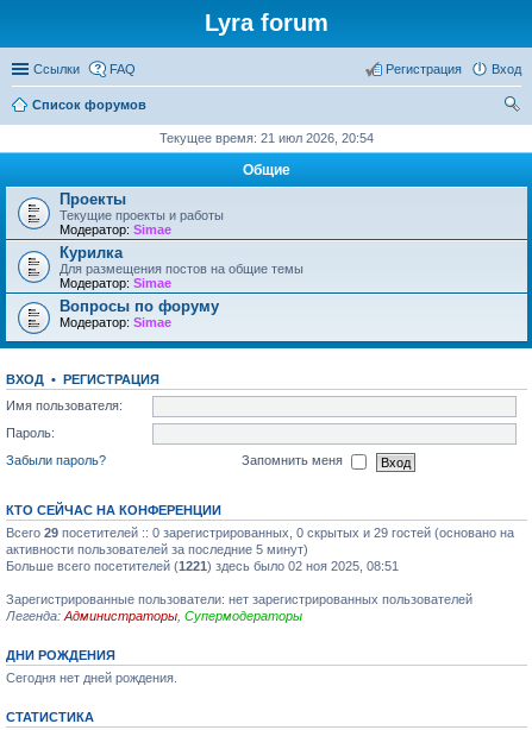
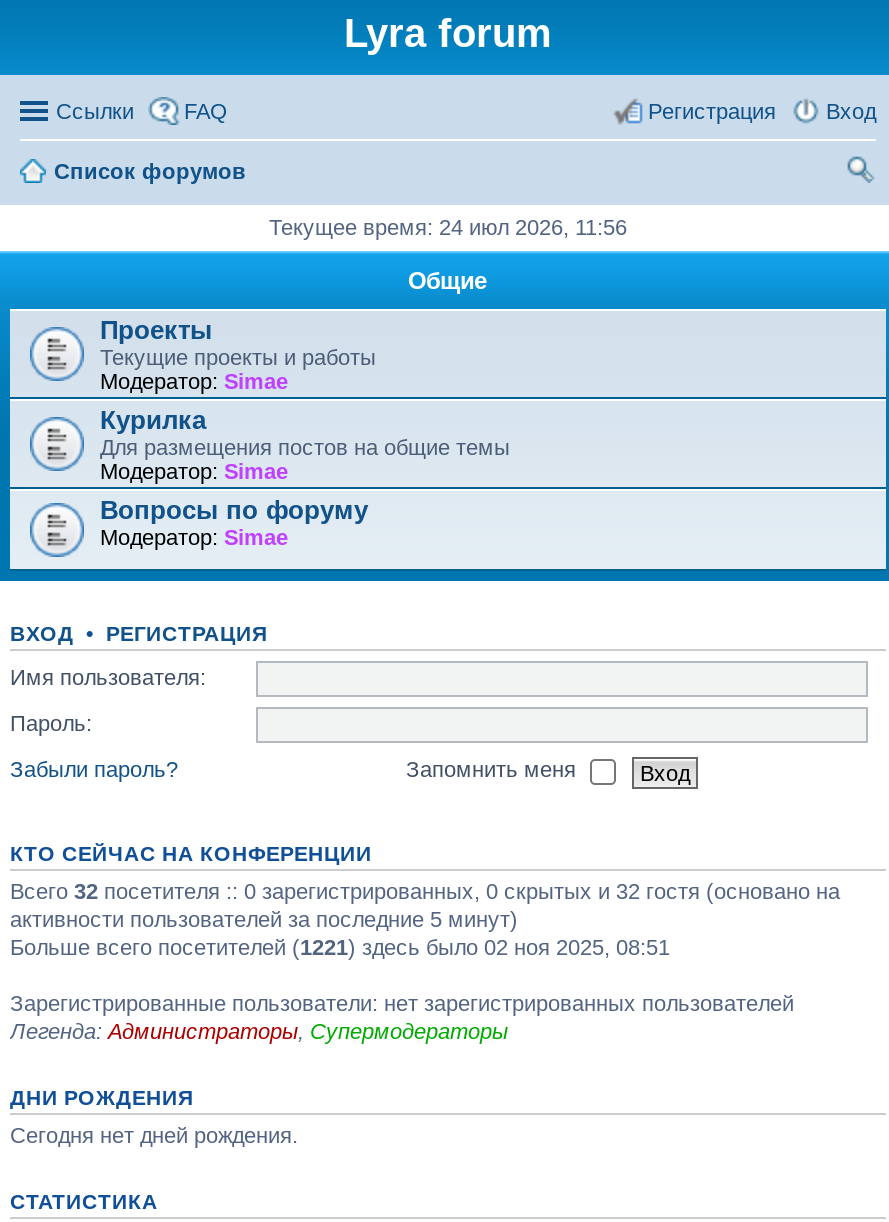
[159,131,374,145] Текущее время: 21 июл 2026, 20:54 -> [269,215,627,239] Текущее время: 24 июл 2026, 11:56
[6,526,514,540] Всего 29 посетителей :: 0 зарегистрированных, 0 скрытых и 29 гостей (основано на -> [10,879,840,903] Всего 32 посетителя :: 0 зарегистрированных, 0 скрытых и 32 гостя (основано на

